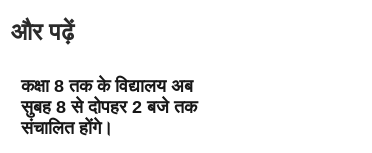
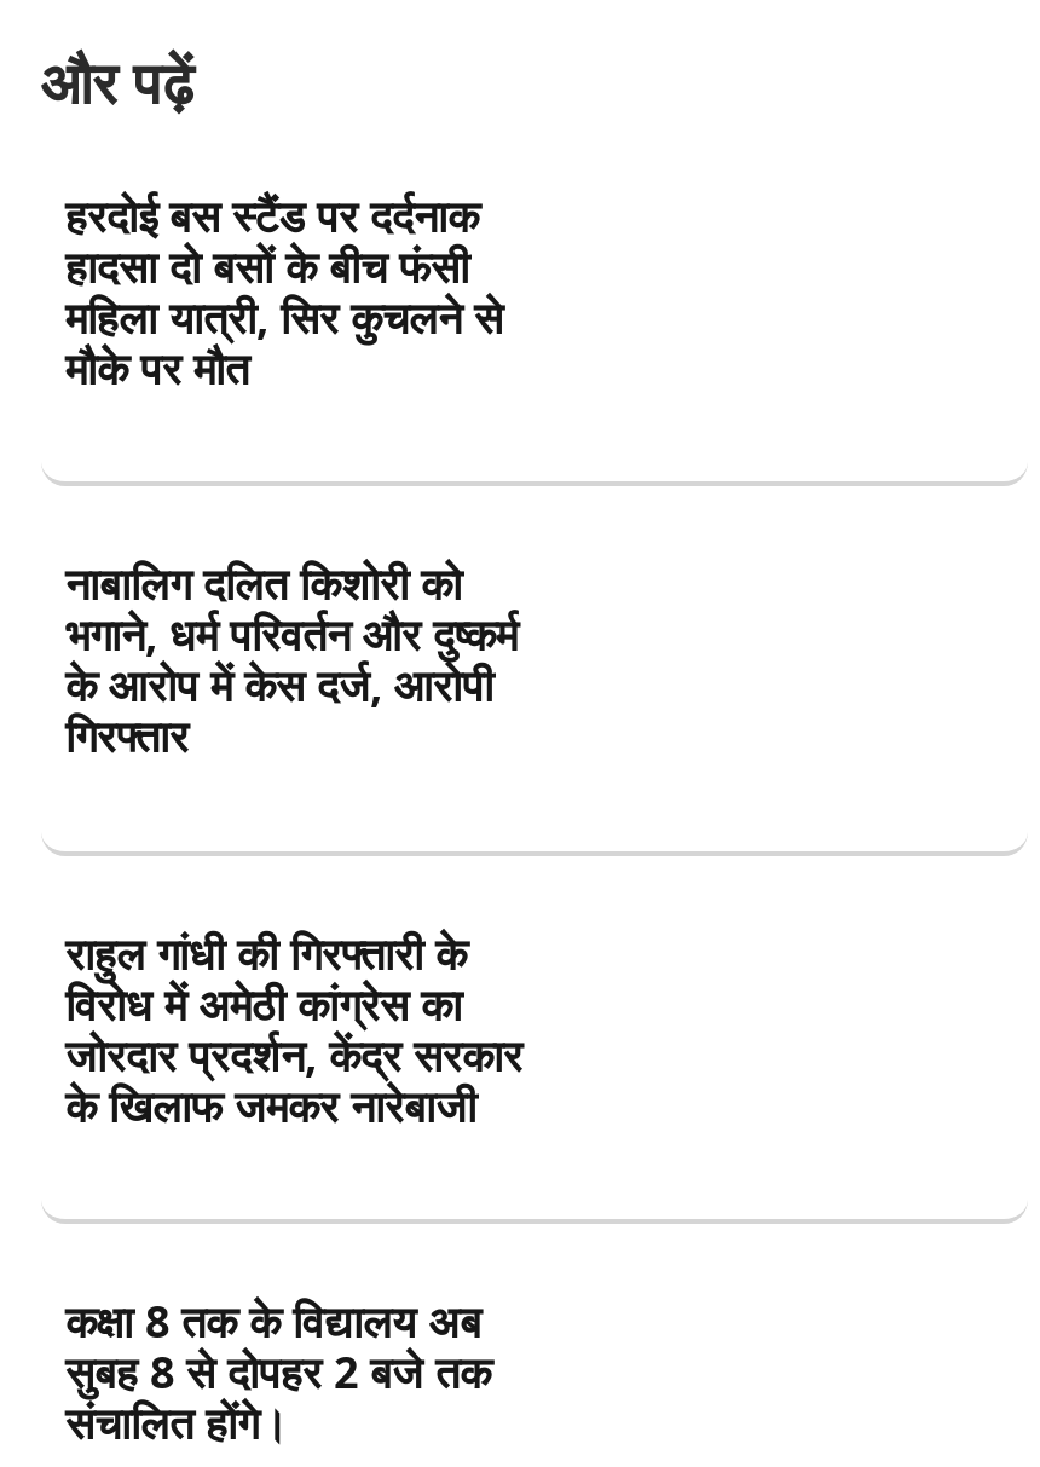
none -> [65,186,503,396] हरदोई बस स्टैंड पर दर्दनाक | हादसा दो बसों के बीच फंसी | महिला यात्री, सिर कुचलने से | मौके पर मौत
none -> [65,555,518,765] नाबालिग दलित किशोरी को | भगाने, धर्म परिवर्तन और दुष्कर्म | के आरोप में केस दर्ज, आरोपी | गिरफ्तार
none -> [65,923,522,1134] राहुल गांधी की गिरफ्तारी के | विरोध में अमेठी कांग्रेस का | जोरदार प्रदर्शन, केंद्र सरकार | के खिलाफ जमकर नारेबाजी

